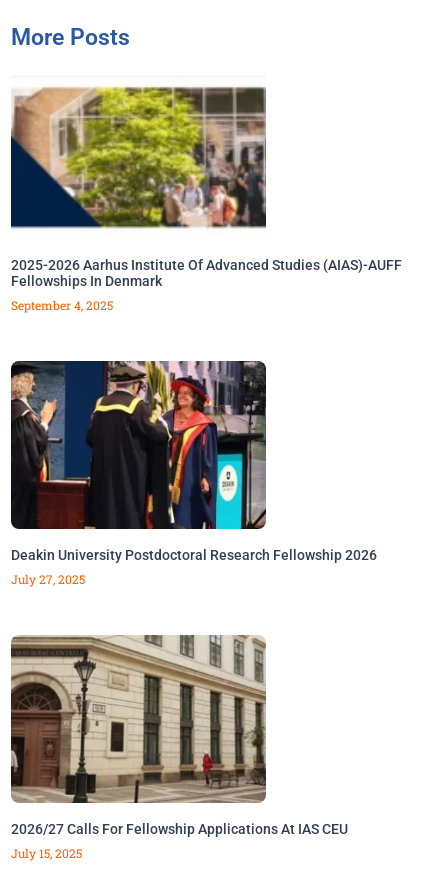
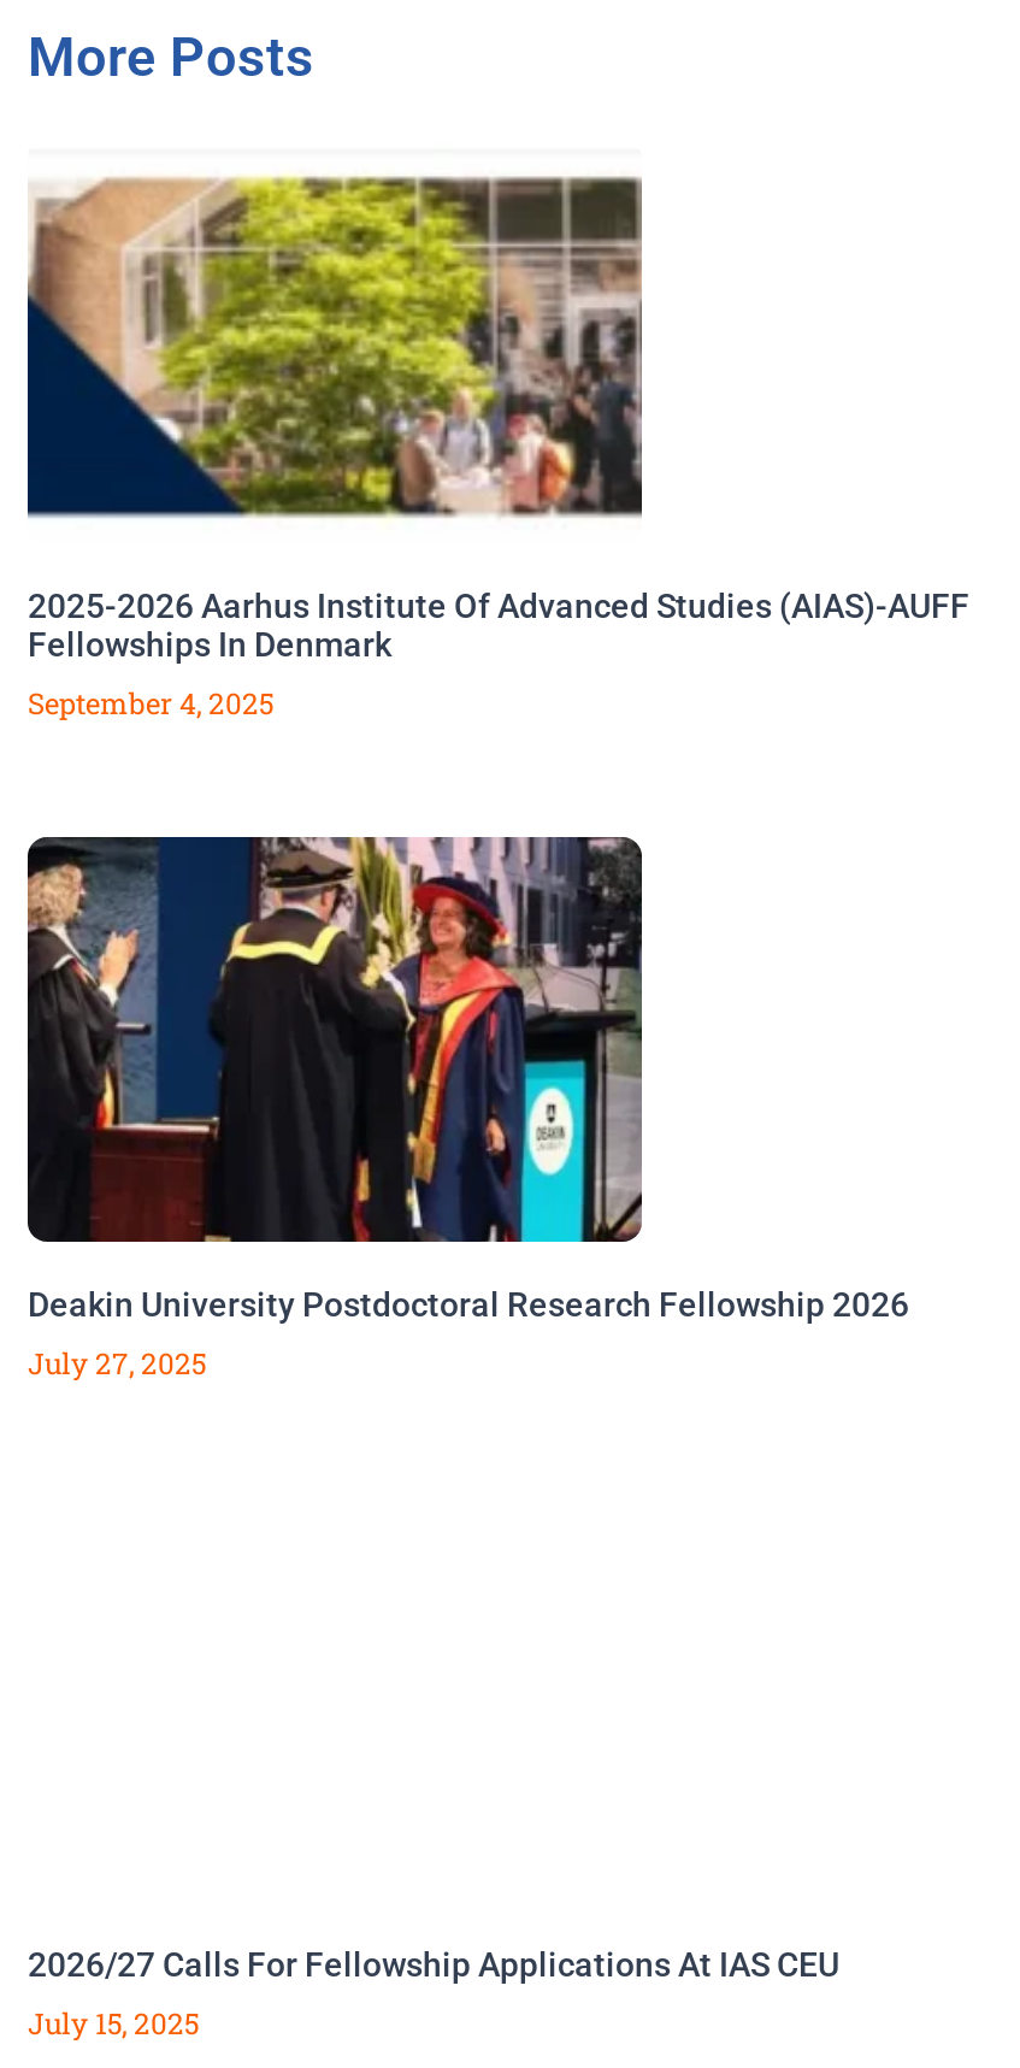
[10,634,267,804] [image] -> none

